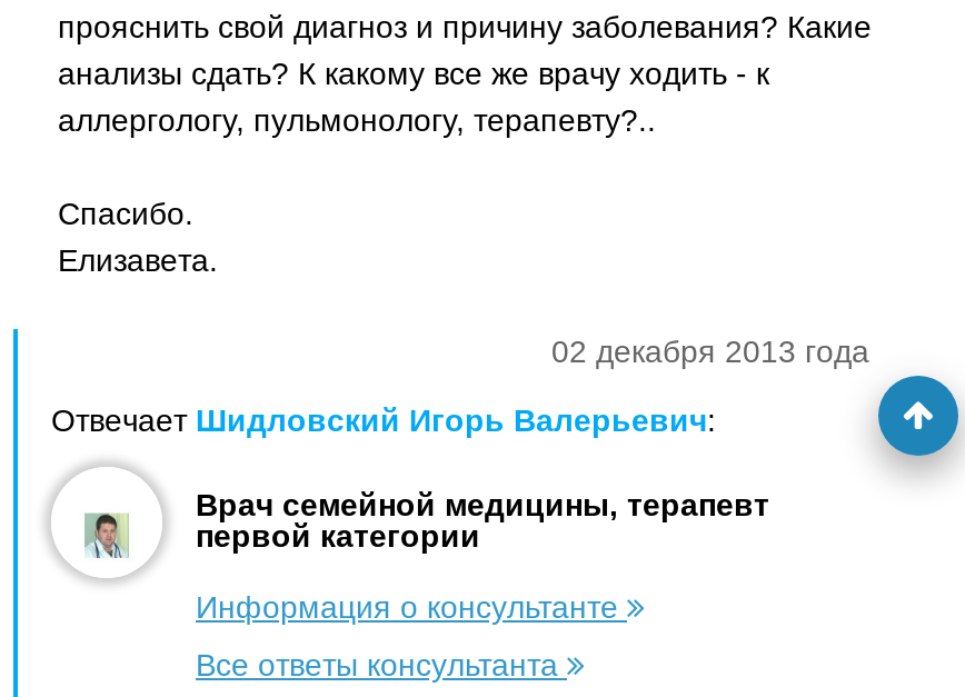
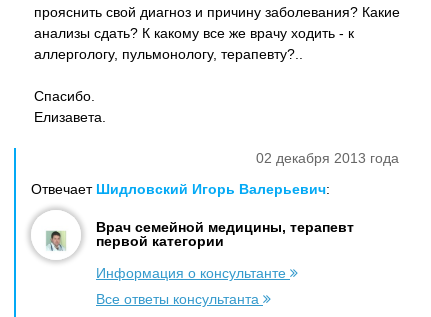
[867,371,958,482] [image] -> none

